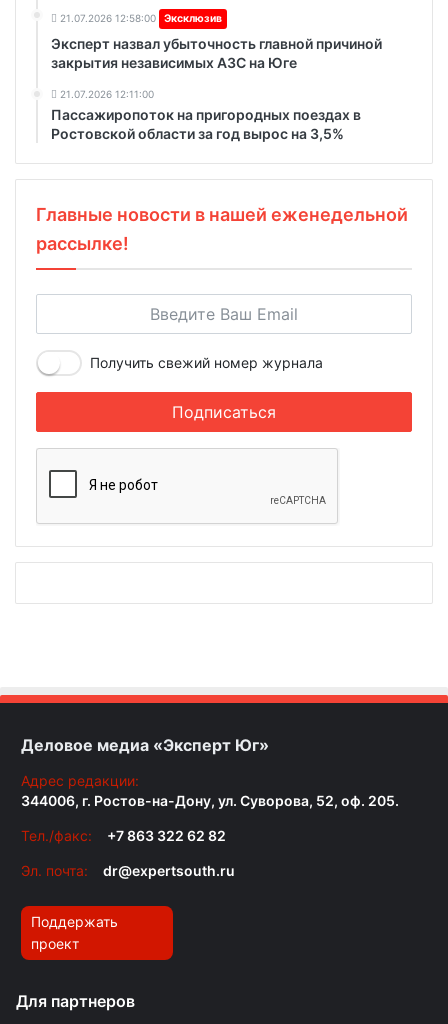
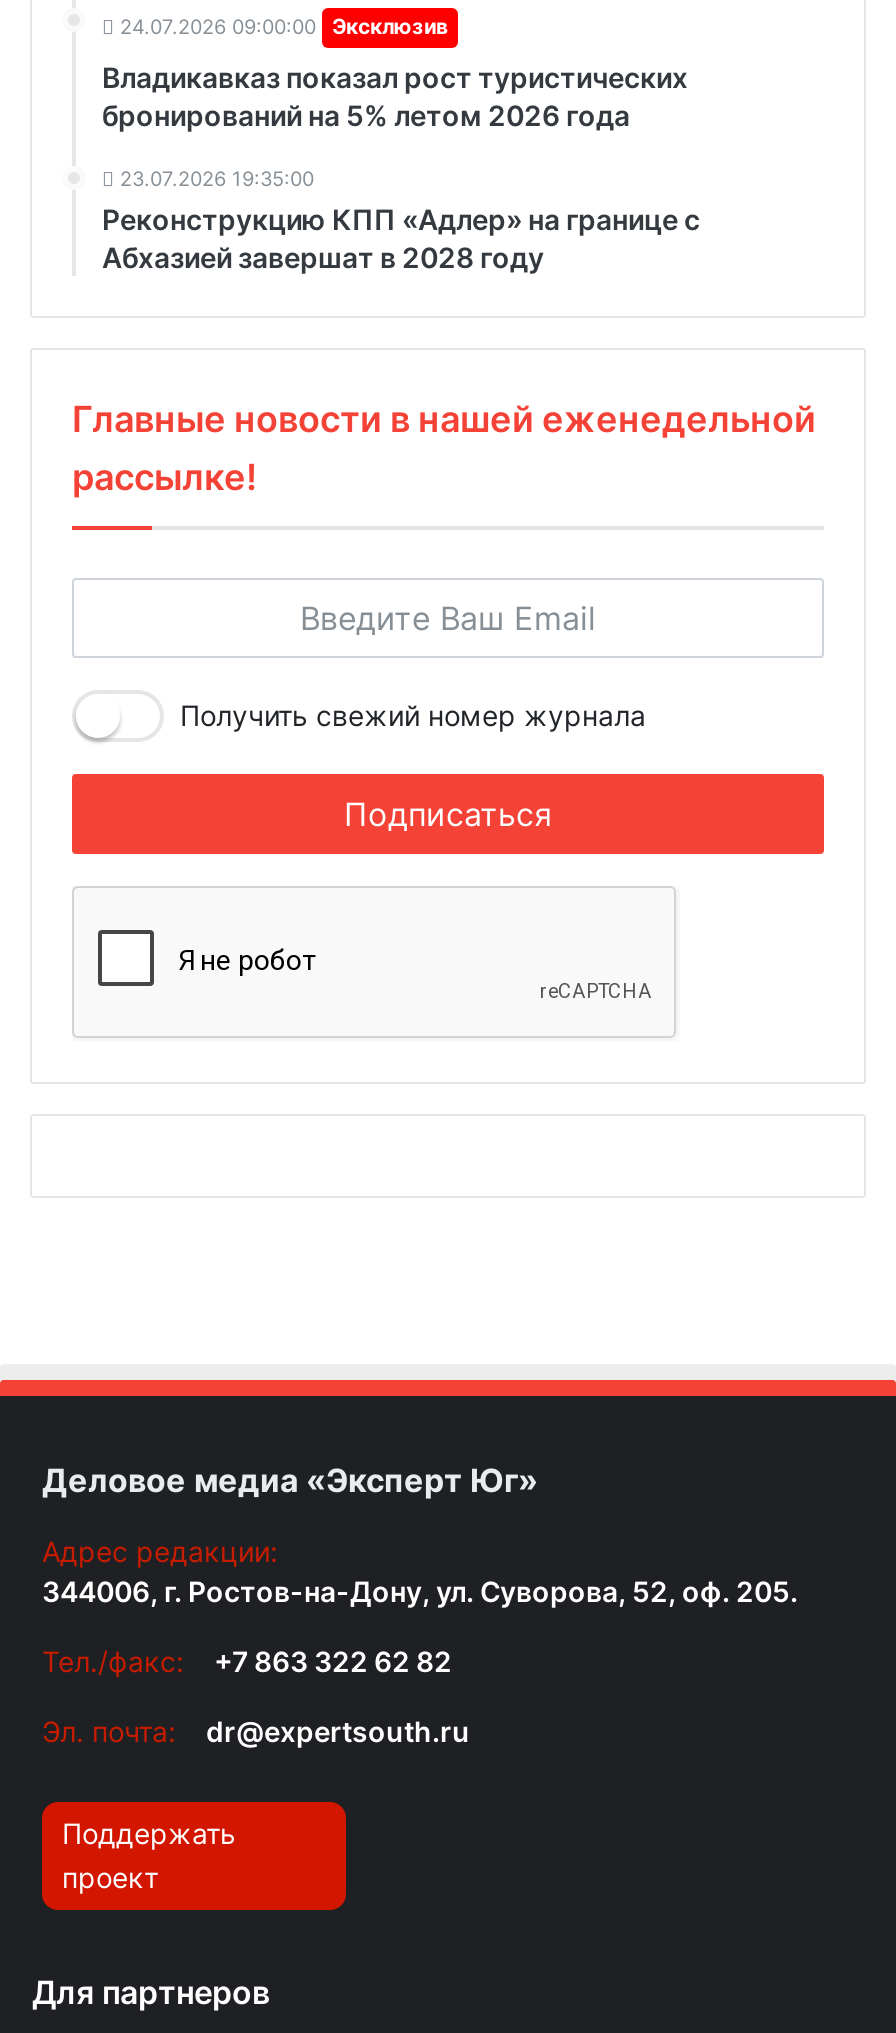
[60,11,222,24] 21.07.2026 12:58:00 Эксклюзив -> [120,13,448,39] 24.07.2026 09:00:00 Эксклюзив
[51,34,382,70] Эксперт назвал убыточность главной причиной | закрытия независимых АЗС на Юге -> [102,59,688,131] Владикавказ показал рост туристических | бронирований на 5% летом 2026 года
[51,87,361,141] 21.07.2026 12:11:00 | Пассажиропоток на пригородных поездах в | Ростовской области за год вырос на 3,5% -> [102,165,700,273] 23.07.2026 19:35:00 | Реконструкцию КПП «Адлер» на границе с | Абхазией завершат в 2028 году

